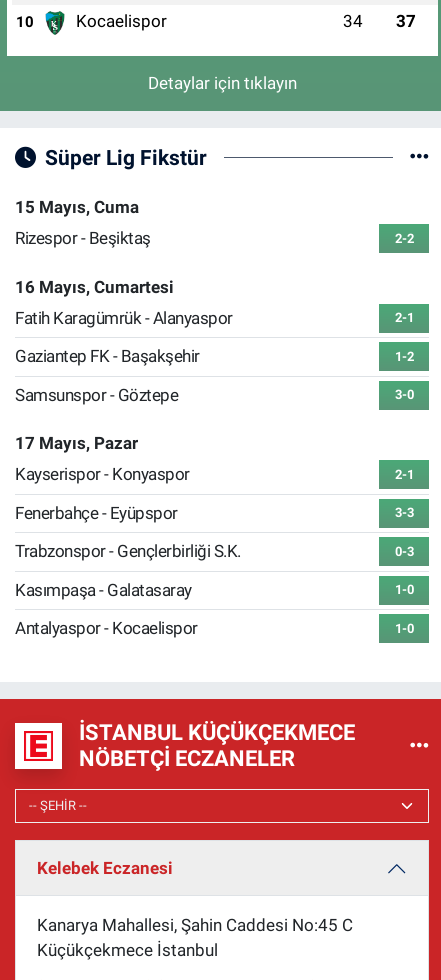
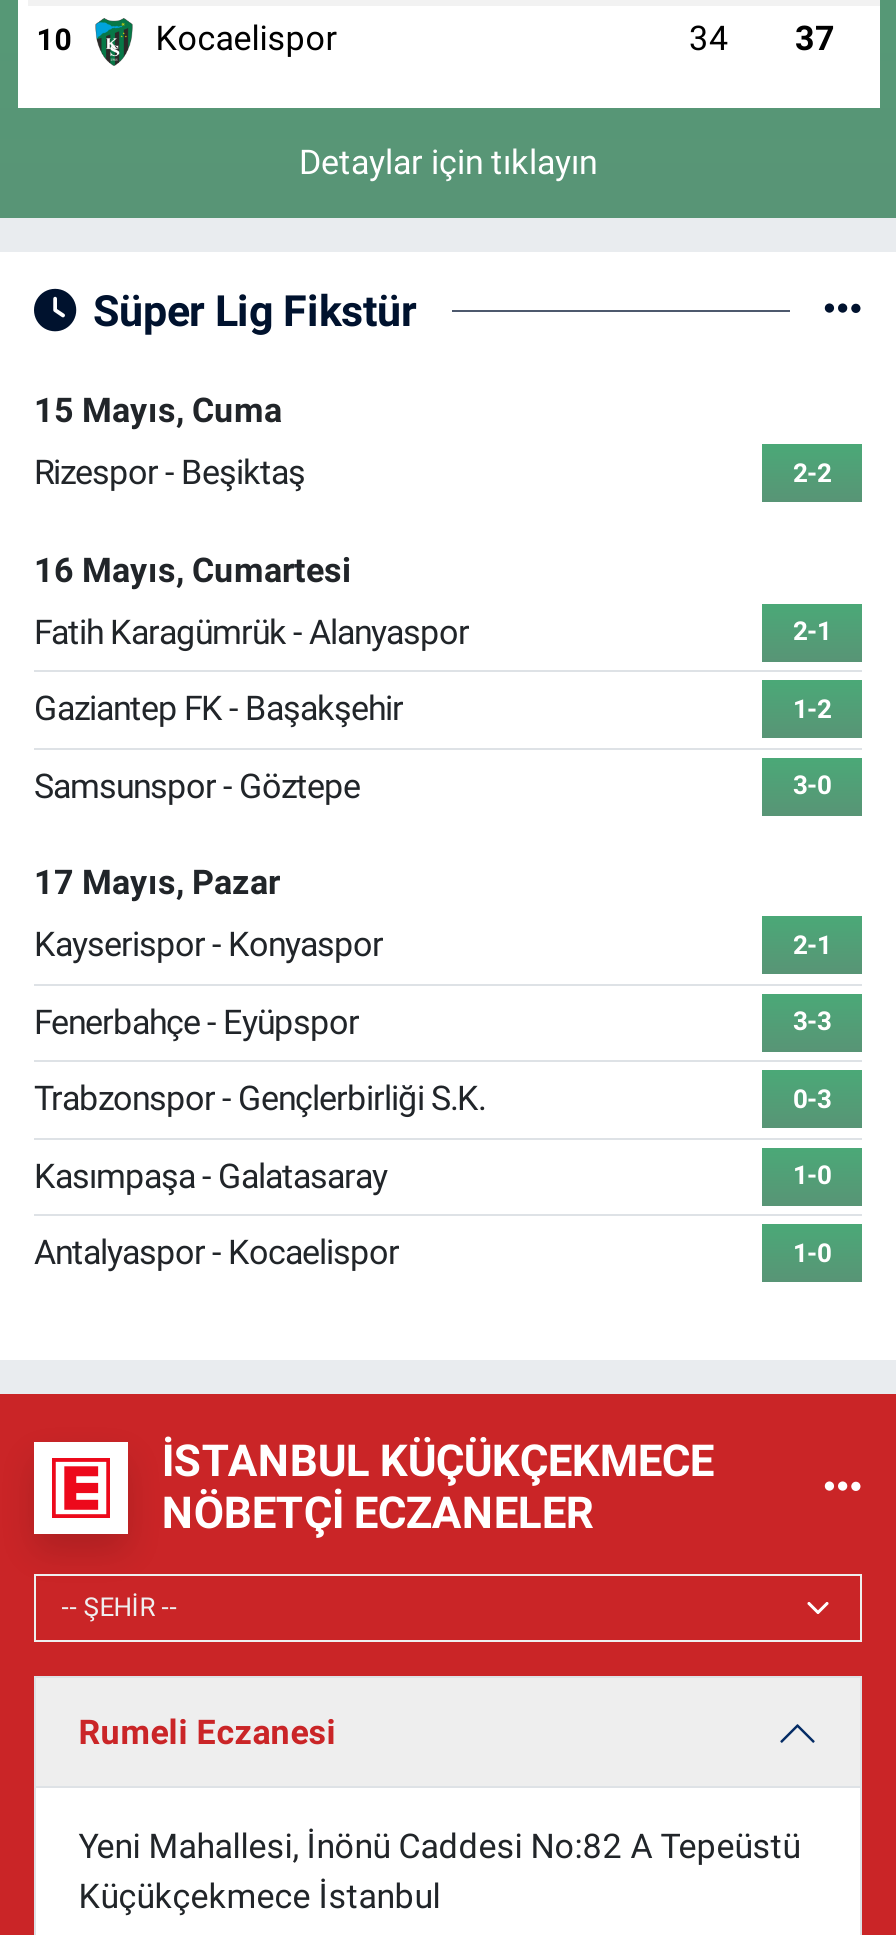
[37,858,173,878] Kelebek Eczanesi -> [78,1713,336,1753] Rumeli Eczanesi
[37,915,353,935] Kanarya Mahallesi, Şahin Caddesi No:45 C -> [78,1826,800,1866] Yeni Mahallesi, İnönü Caddesi No:82 A Tepeüstü

